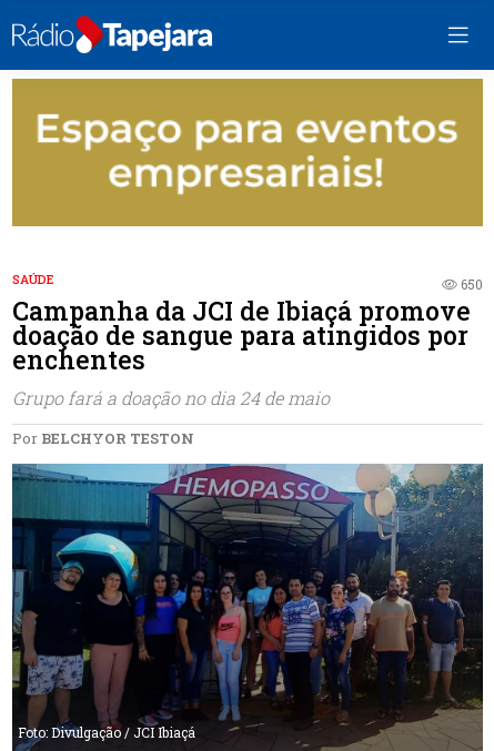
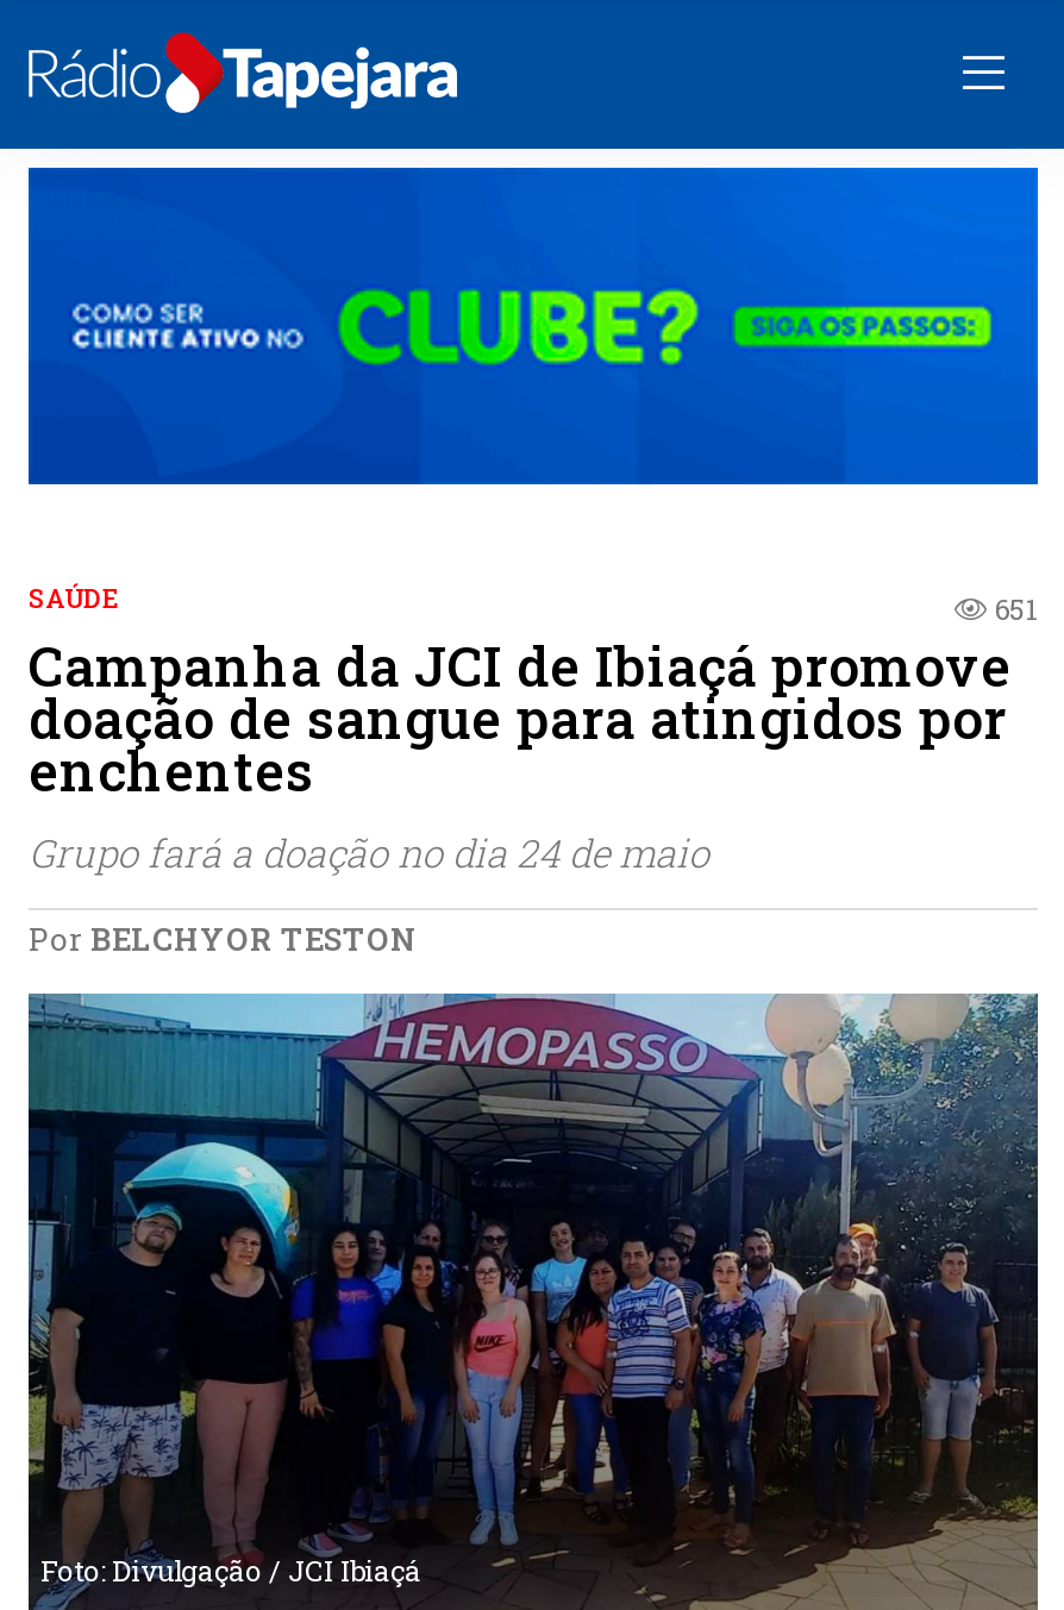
[11,78,484,227] [image] -> [26,165,1040,487] [image]
[457,275,483,293] 650 -> [988,588,1038,626] 651

